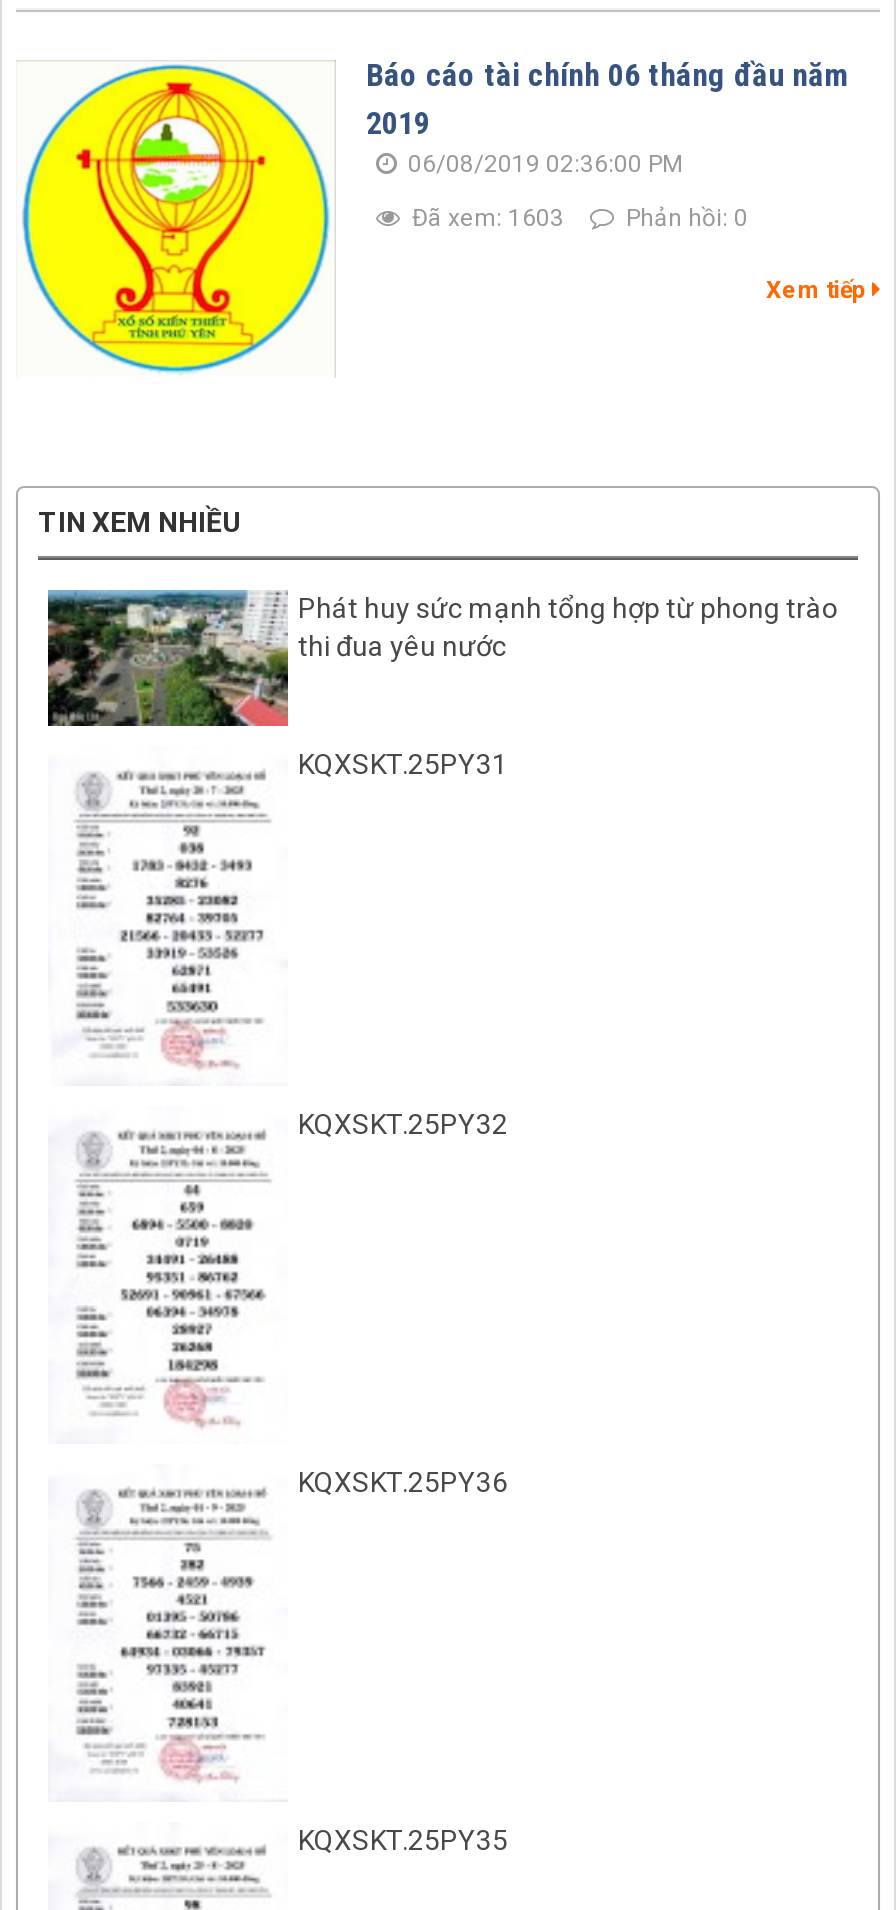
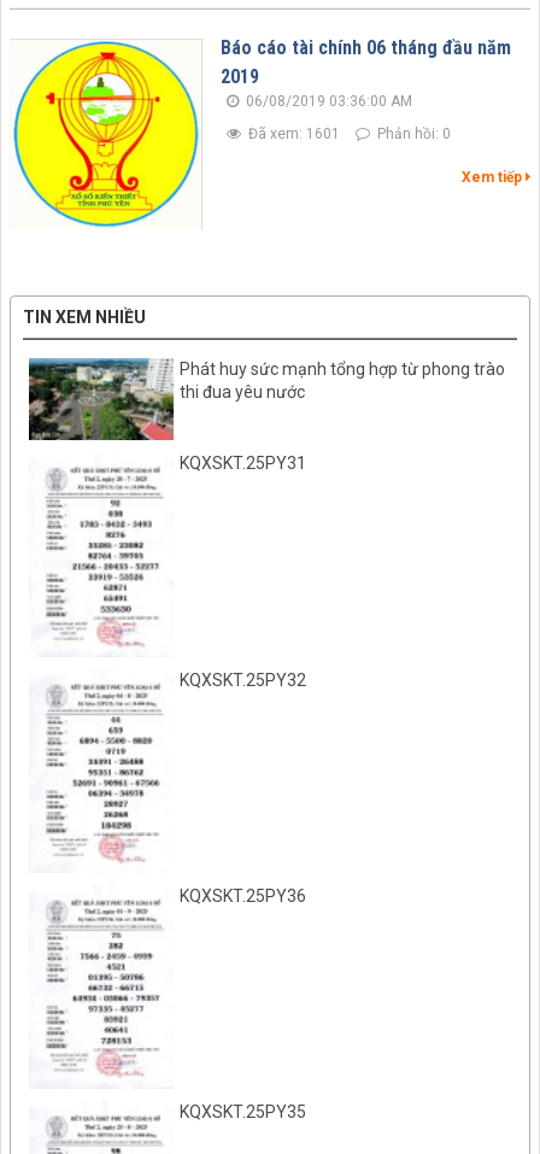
[402,149,682,177] 06/08/2019 02:36:00 PM -> [242,92,412,109] 06/08/2019 03:36:00 AM
[406,203,748,231] Đã xem: 1603 Phản hồi: 0 -> [245,125,451,142] Đã xem: 1601 Phản hồi: 0

